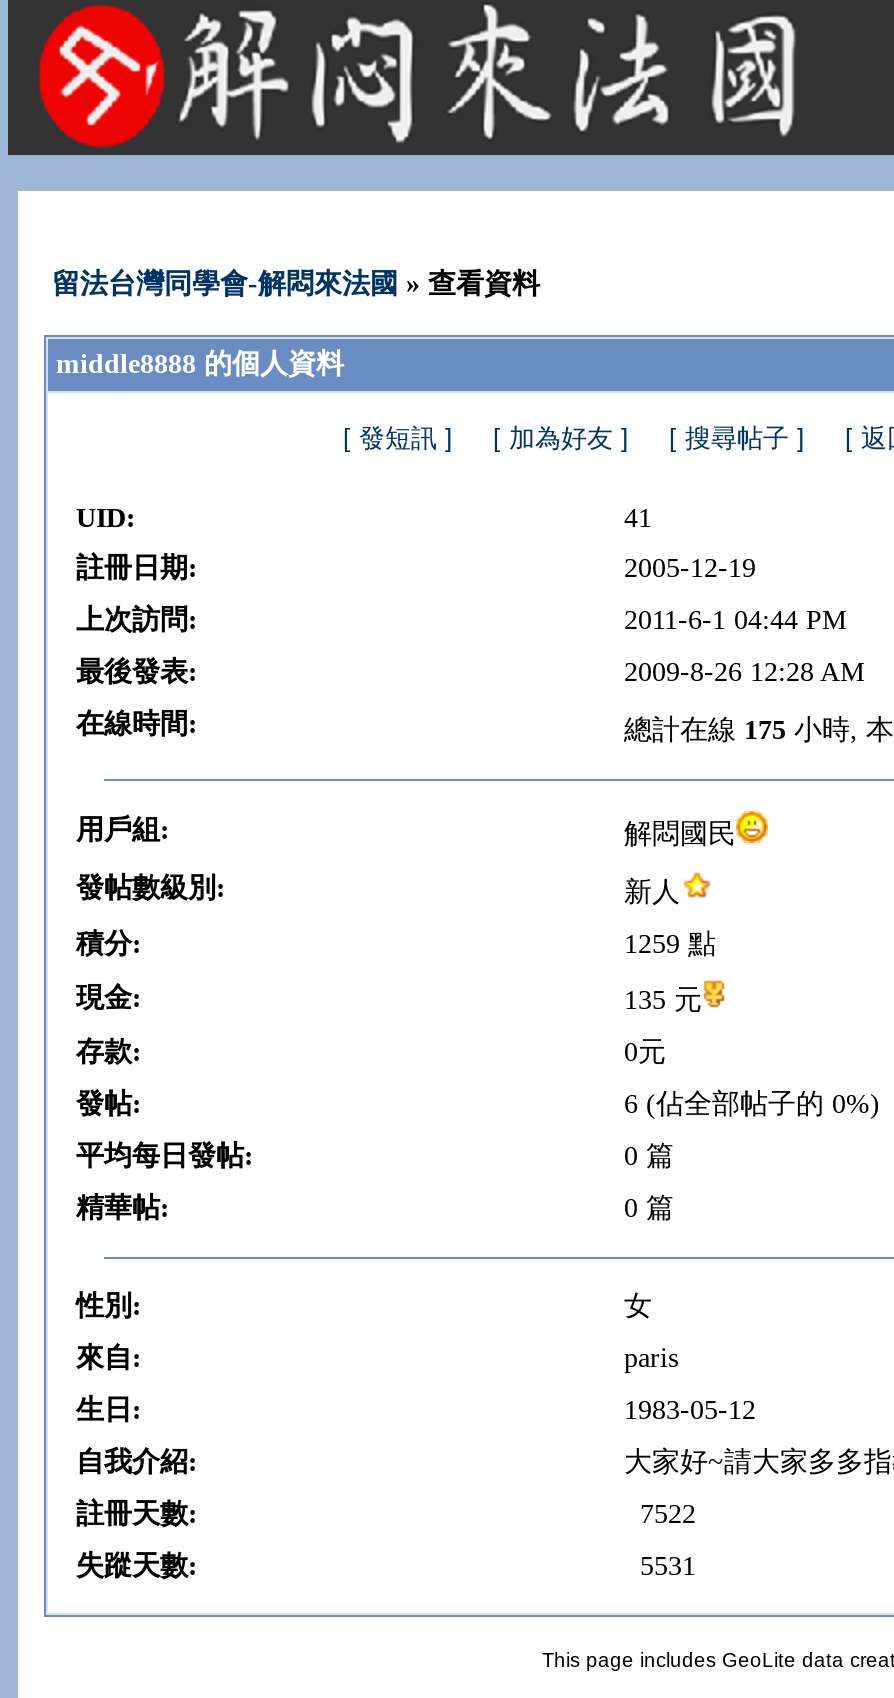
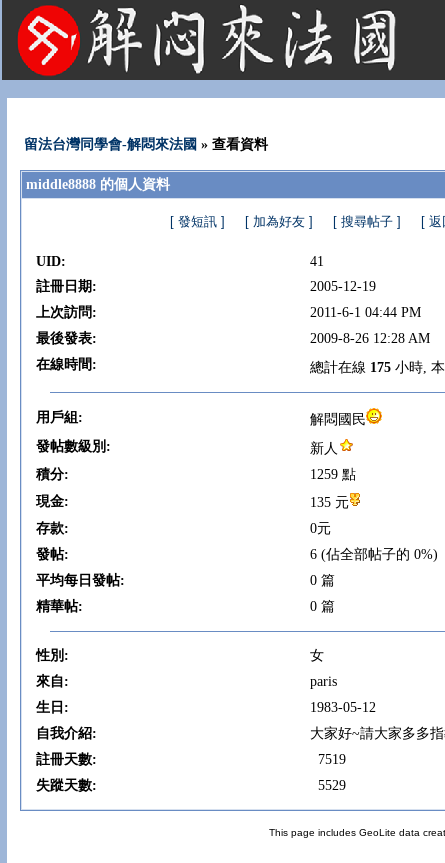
[624,1499,696,1529] 7522 -> [310,752,346,767] 7519
[624,1551,696,1581] 5531 -> [310,778,346,793] 5529

